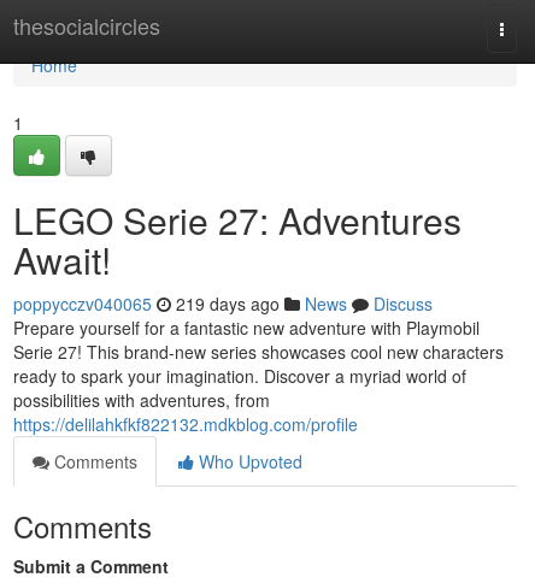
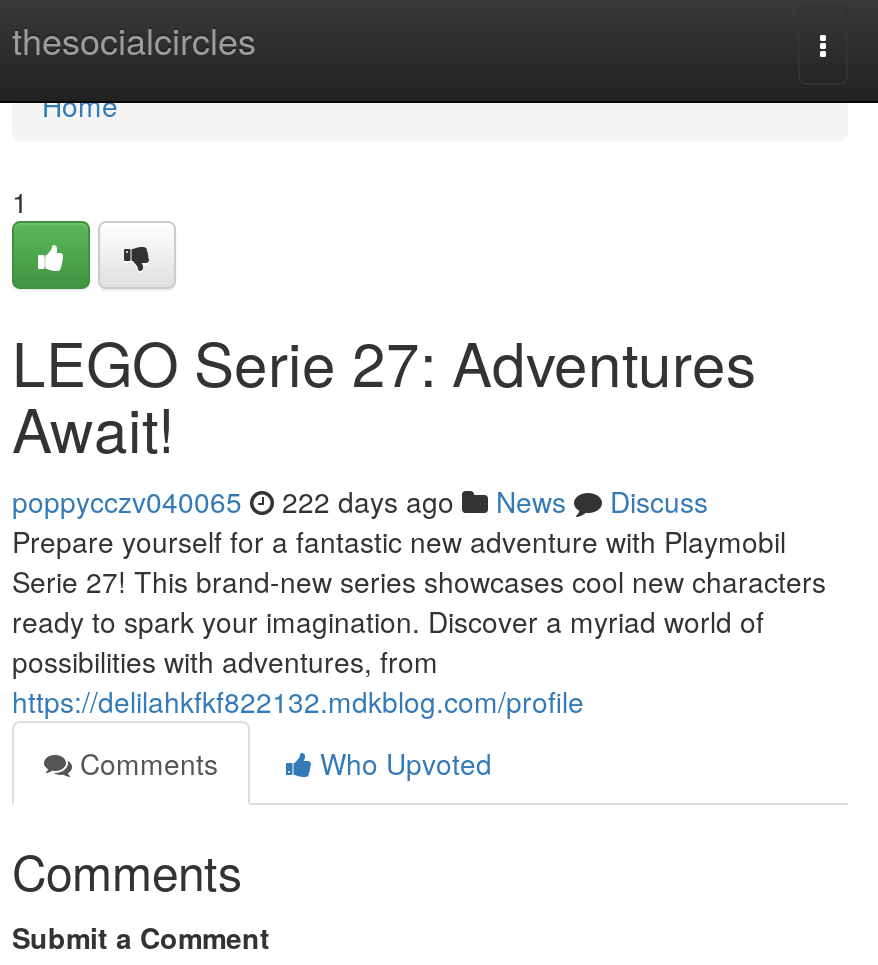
[13,291,433,316] poppycczv040065 219 days ago News Discuss -> [12,481,708,521] poppycczv040065 222 days ago News Discuss

